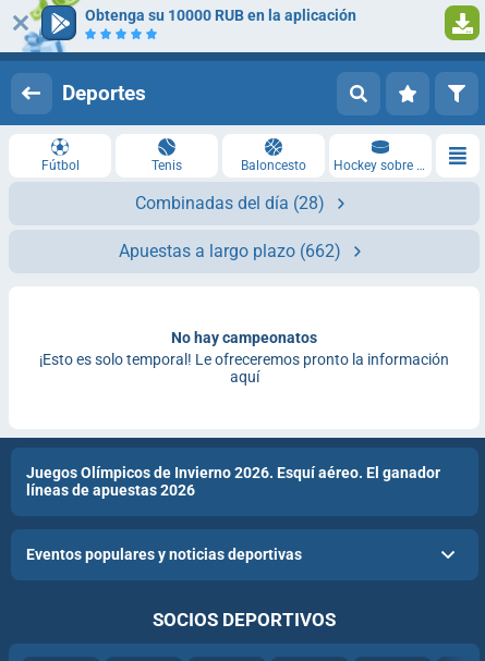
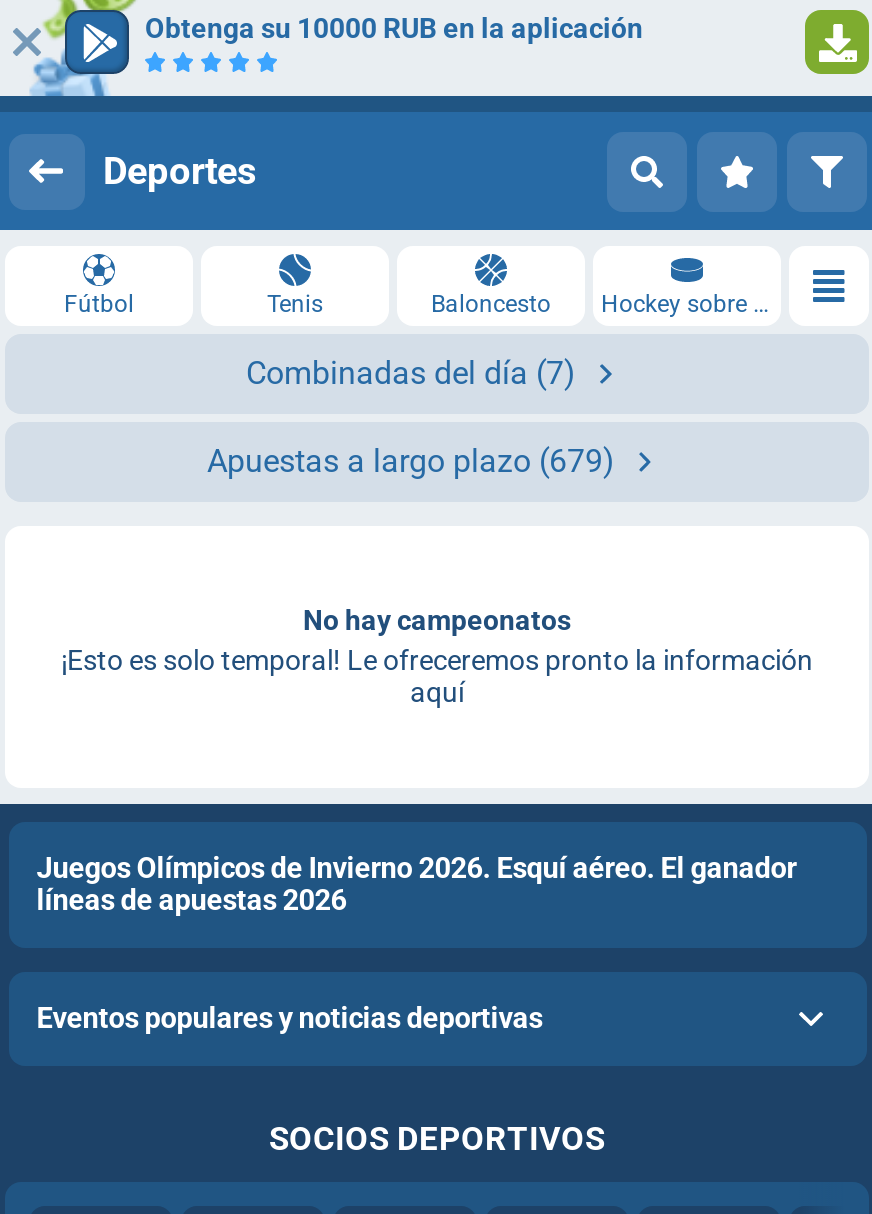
[135,193,325,213] Combinadas del día (28) -> [246,354,576,392] Combinadas del día (7)
[119,241,341,261] Apuestas a largo plazo (662) -> [207,442,615,480] Apuestas a largo plazo (679)

